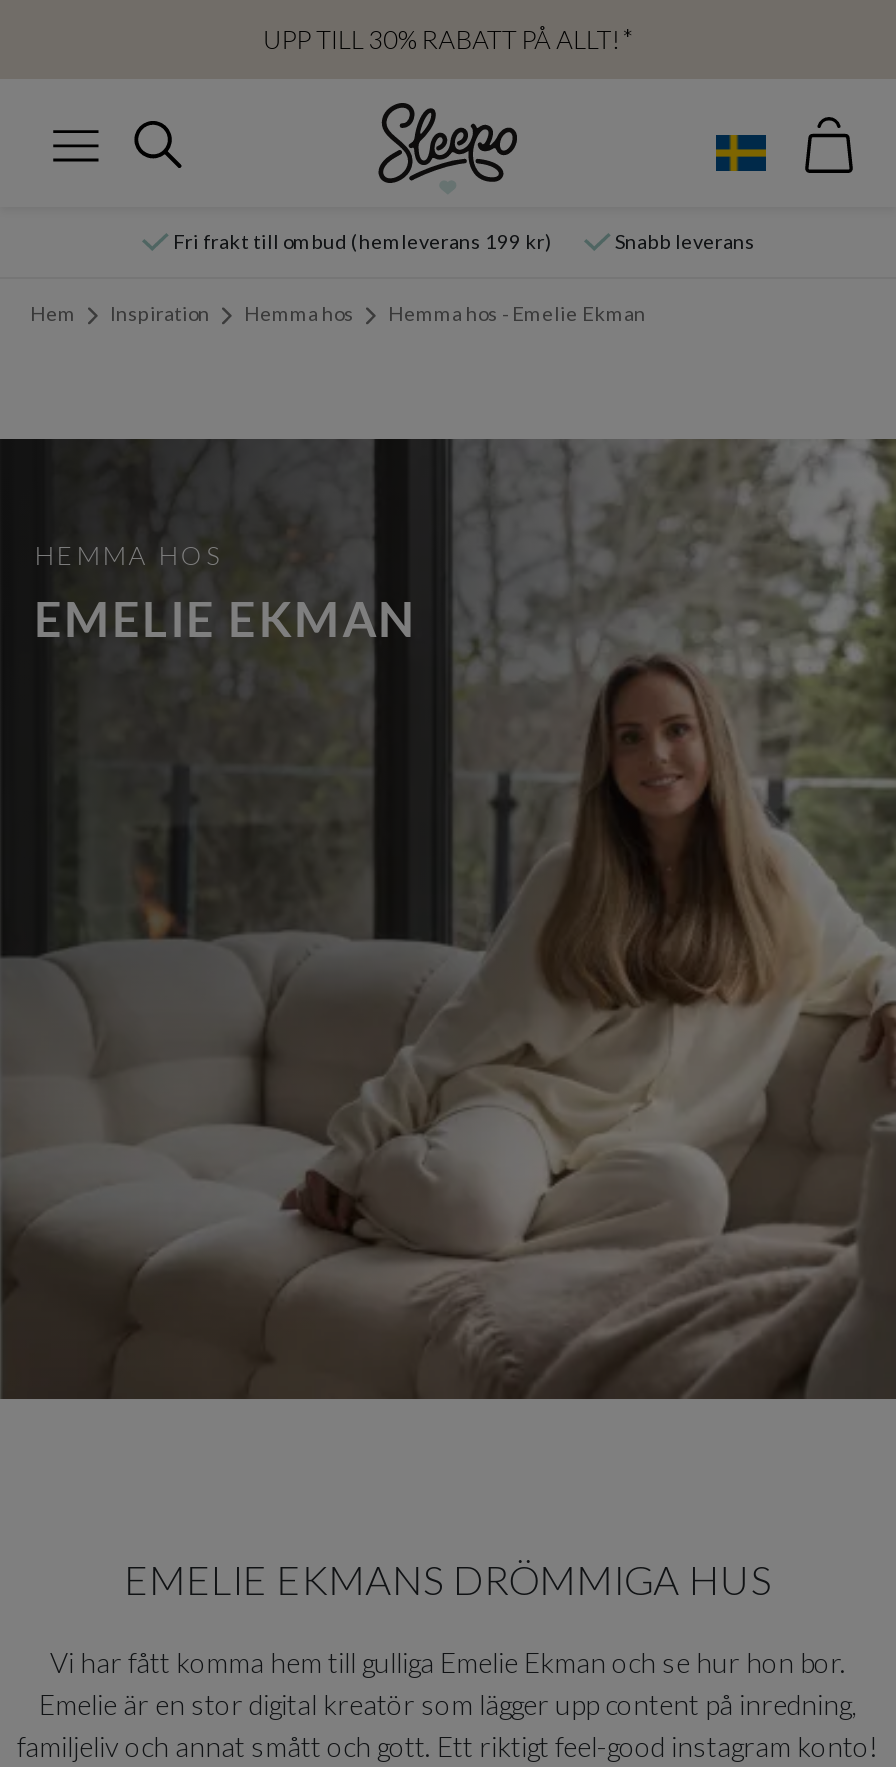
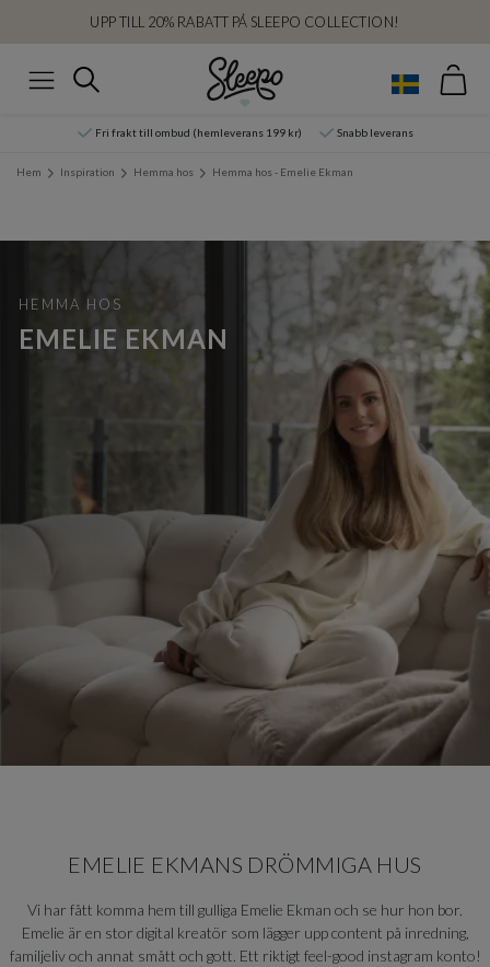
[263,22,633,54] UPP TILL 30% RABATT PÅ ALLT!* -> [90,13,400,30] UPP TILL 20% RABATT PÅ SLEEPO COLLECTION!

